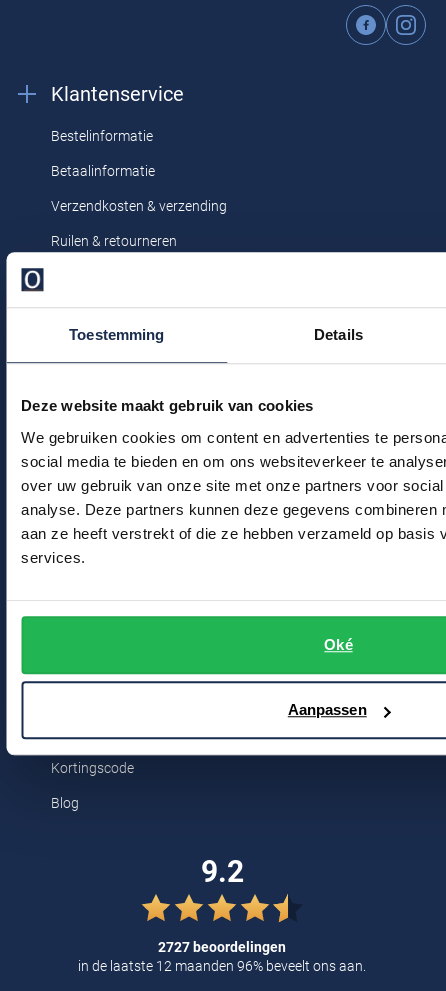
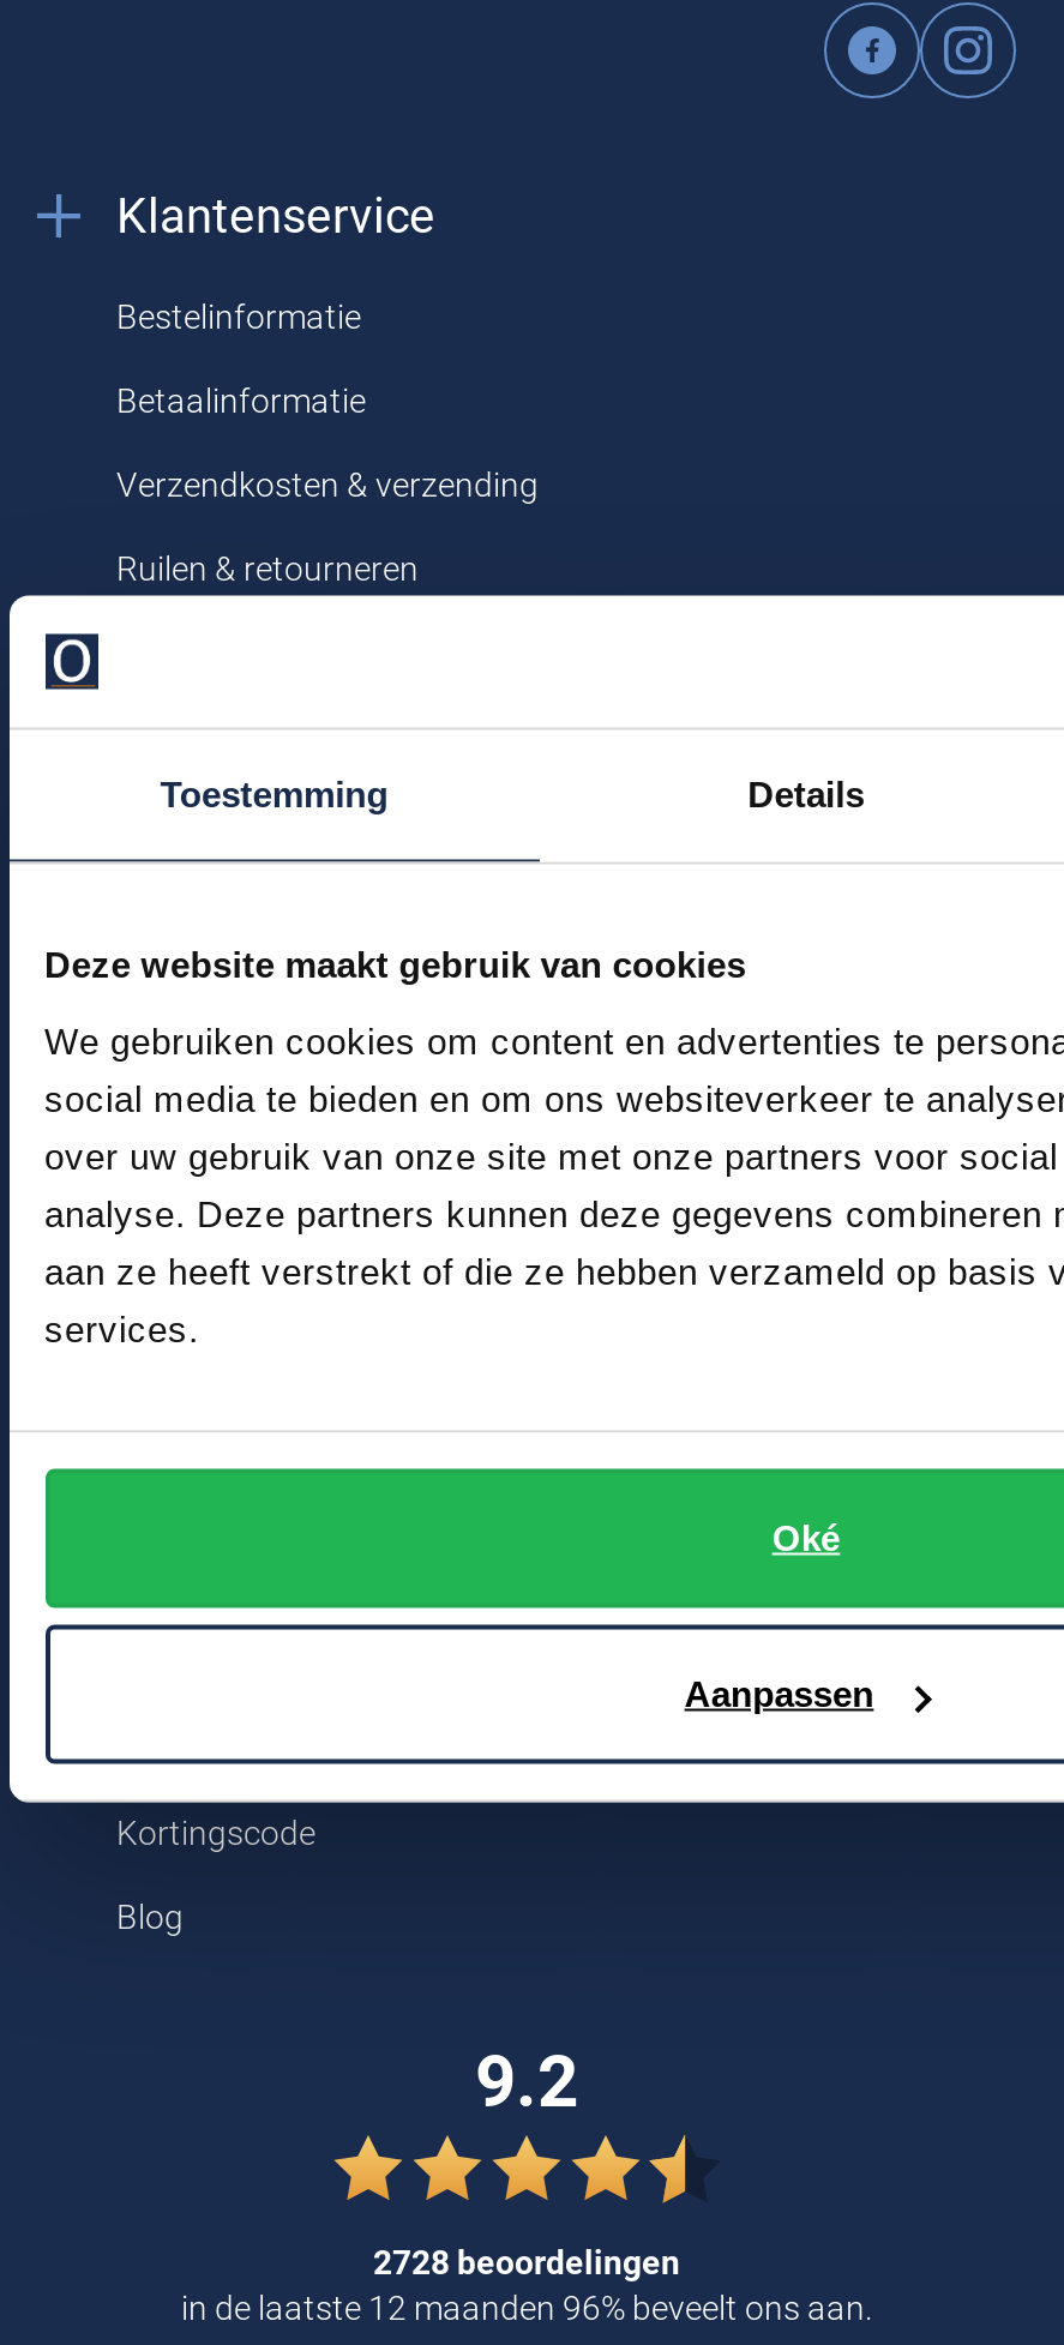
[158,939,286,955] 2727 beoordelingen -> [373,2244,680,2283] 2728 beoordelingen

